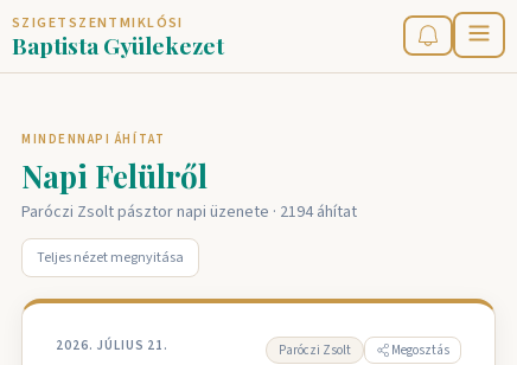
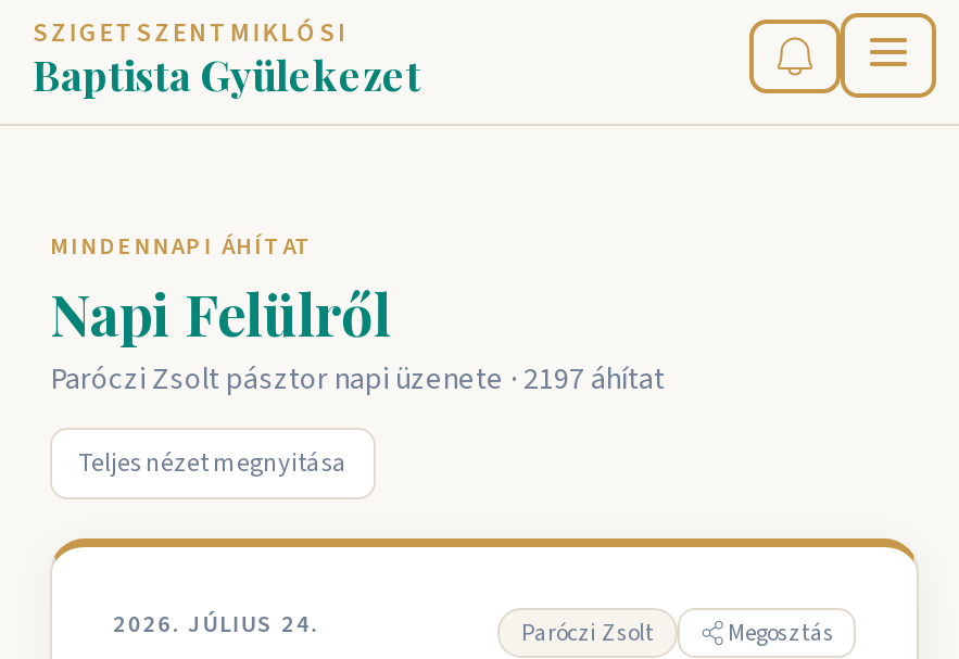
[21,200,357,224] Paróczi Zsolt pásztor napi üzenete · 2194 áhítat -> [50,358,665,402] Paróczi Zsolt pásztor napi üzenete · 2197 áhítat
[56,337,168,354] 2026. JÚLIUS 21. -> [113,608,320,641] 2026. JÚLIUS 24.

